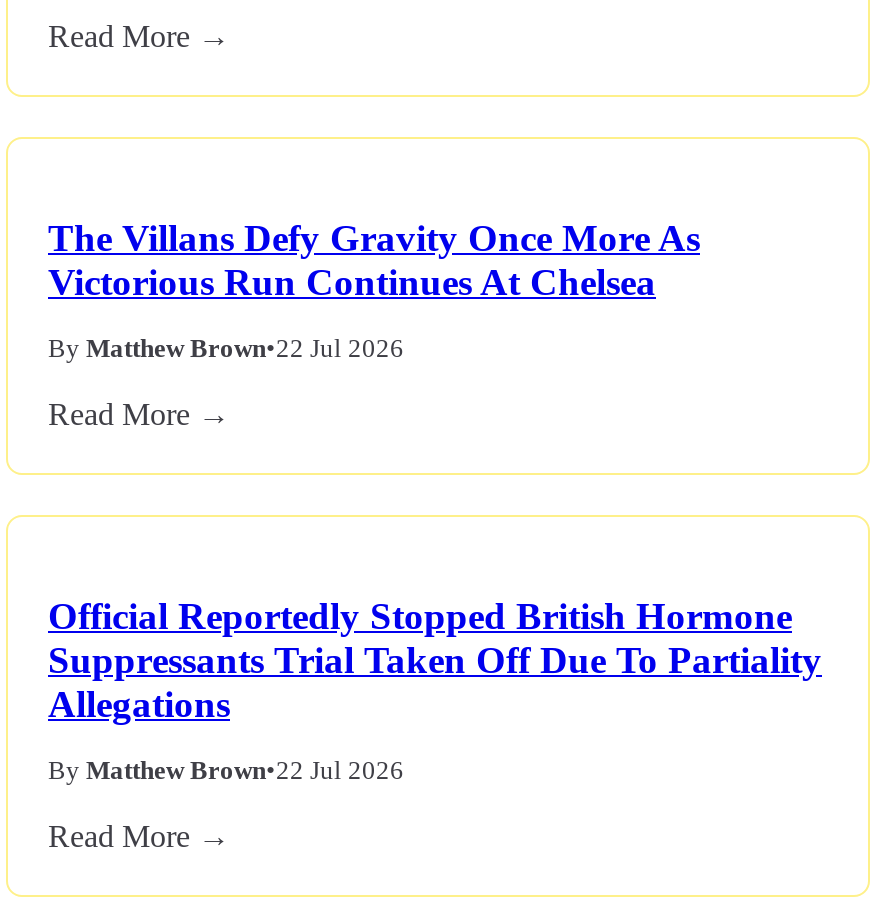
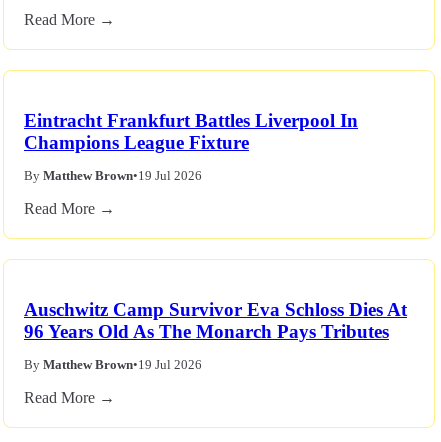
[48,217,700,303] The Villans Defy Gravity Once More As | Victorious Run Continues At Chelsea -> [24,110,358,153] Eintracht Frankfurt Battles Liverpool In | Champions League Fixture
[48,335,404,363] By Matthew Brown•22 Jul 2026 -> [24,169,202,183] By Matthew Brown•19 Jul 2026
[48,595,822,725] Official Reportedly Stopped British Hormone | Suppressants Trial Taken Off Due To Partiality | Allegations -> [24,299,407,342] Auschwitz Camp Survivor Eva Schloss Dies At | 96 Years Old As The Monarch Pays Tributes
[48,757,404,785] By Matthew Brown•22 Jul 2026 -> [24,358,202,372] By Matthew Brown•19 Jul 2026

